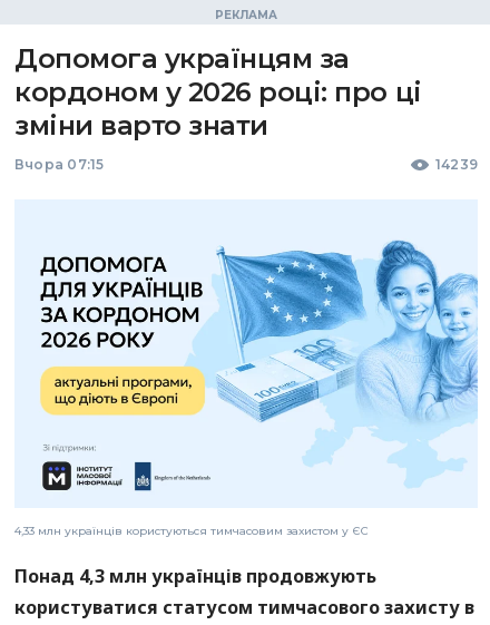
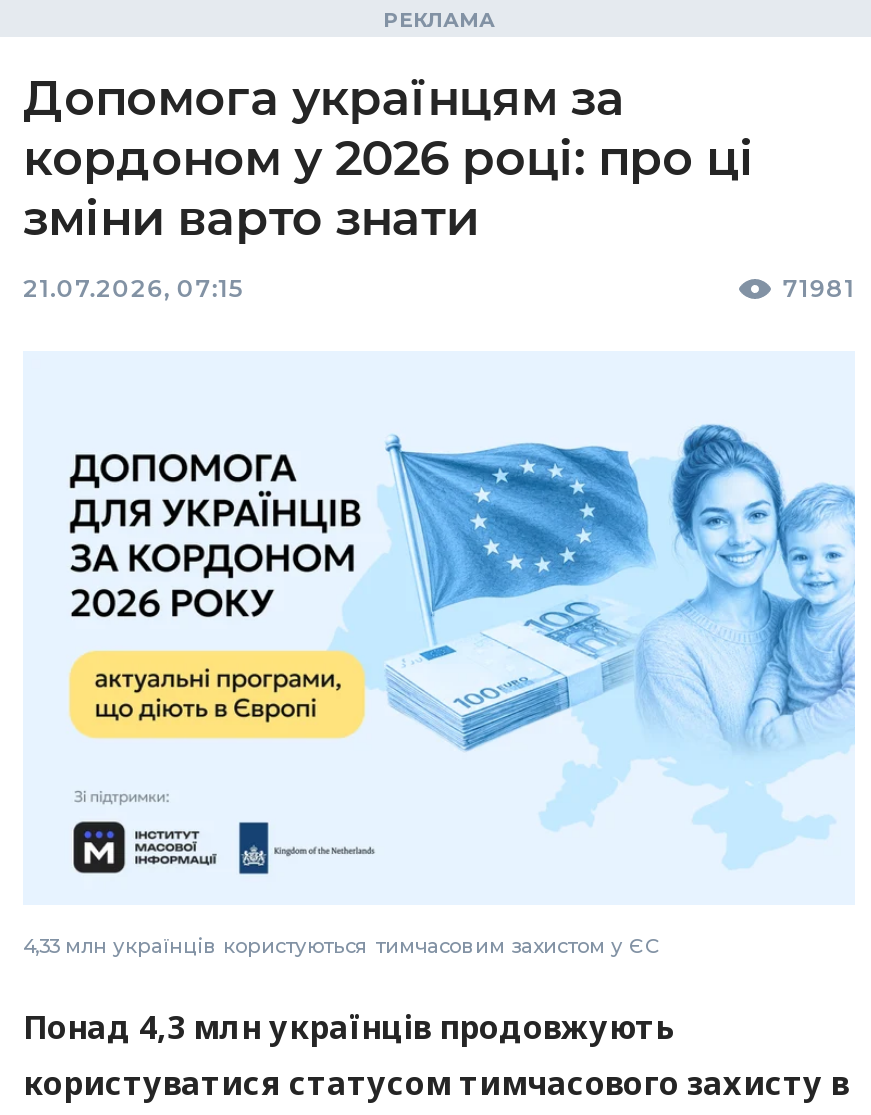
[14,156,478,173] Вчора 07:15 | 14239 -> [23,273,855,303] 21.07.2026, 07:15 | 71981

